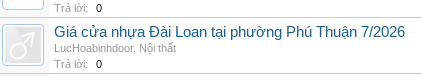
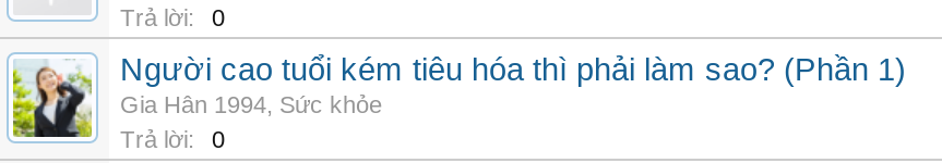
none -> [11,63,92,139] [image]
[54,24,405,54] Giá cửa nhựa Đài Loan tại phường Phú Thuận 7/2026 | LucHoabinhdoor, Nội thất -> [120,52,906,117] Người cao tuổi kém tiêu hóa thì phải làm sao? (Phần 1) | Gia Hân 1994, Sức khỏe

